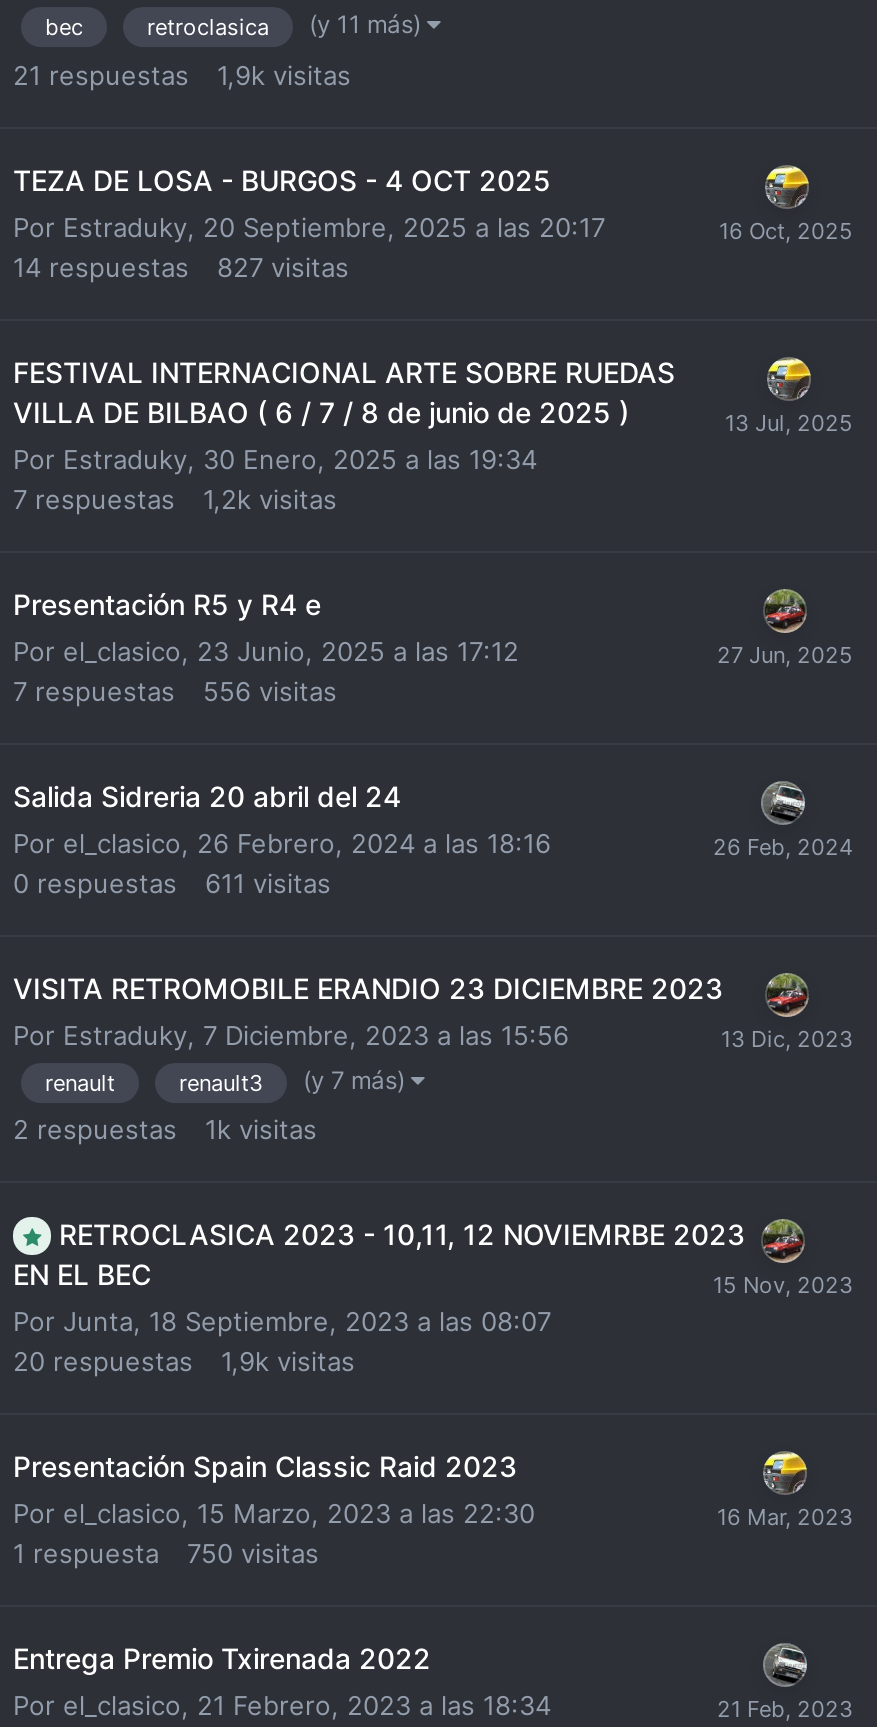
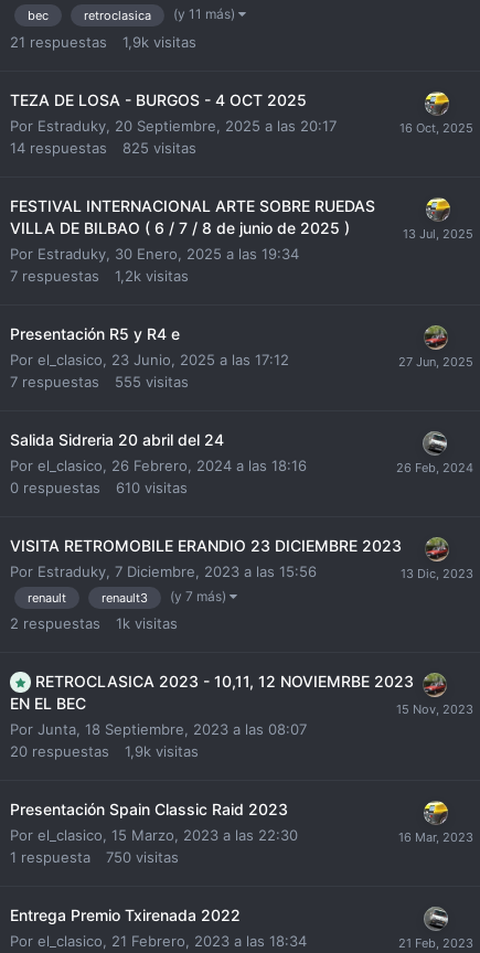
[13,250,349,282] 14 respuestas 827 visitas -> [10,139,196,156] 14 respuestas 825 visitas
[13,674,337,706] 7 respuestas 556 visitas -> [10,372,189,390] 7 respuestas 555 visitas
[13,866,331,898] 0 respuestas 611 visitas -> [10,478,188,496] 0 respuestas 610 visitas

